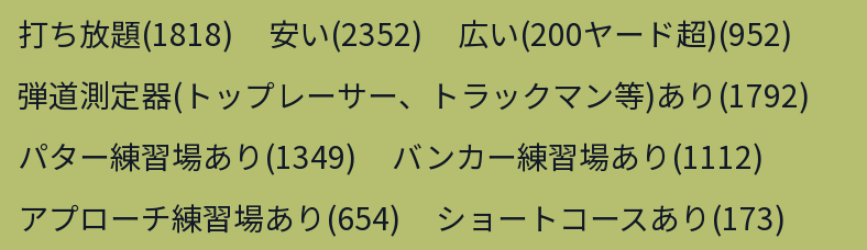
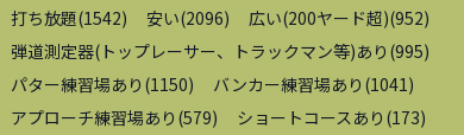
[18,11,233,55] 打ち放題(1818) -> [11,6,127,29] 打ち放題(1542)
[268,11,422,55] 安い(2352) -> [146,6,230,29] 安い(2096)
[18,72,810,116] 弾道測定器(トップレーサー、トラックマン等)あり(1792) -> [11,39,429,63] 弾道測定器(トップレーサー、トラックマン等)あり(995)
[18,134,356,177] パター練習場あり(1349) -> [11,72,194,96] パター練習場あり(1150)
[392,134,764,177] バンカー練習場あり(1112) -> [213,72,414,96] バンカー練習場あり(1041)
[18,195,400,239] アプローチ練習場あり(654) -> [11,105,218,129] アプローチ練習場あり(579)

